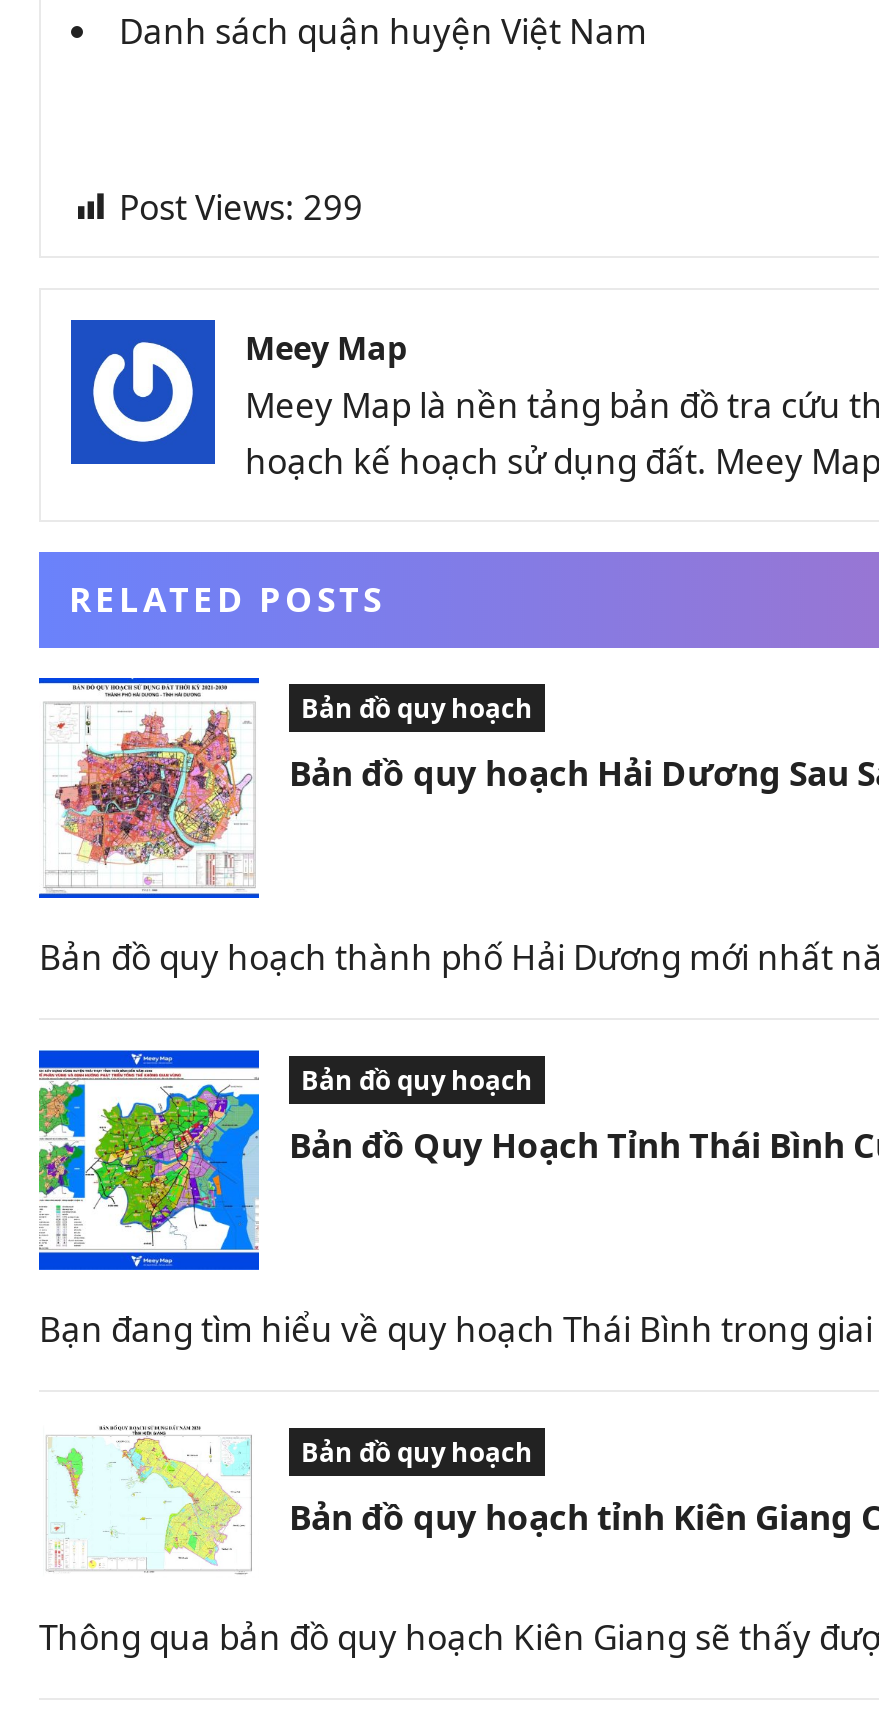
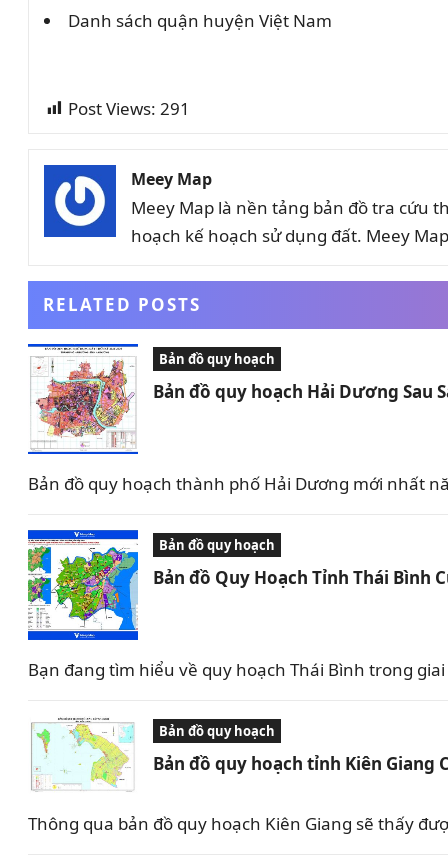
[119,184,363,230] Post Views: 299 -> [68,97,190,120] Post Views: 291

